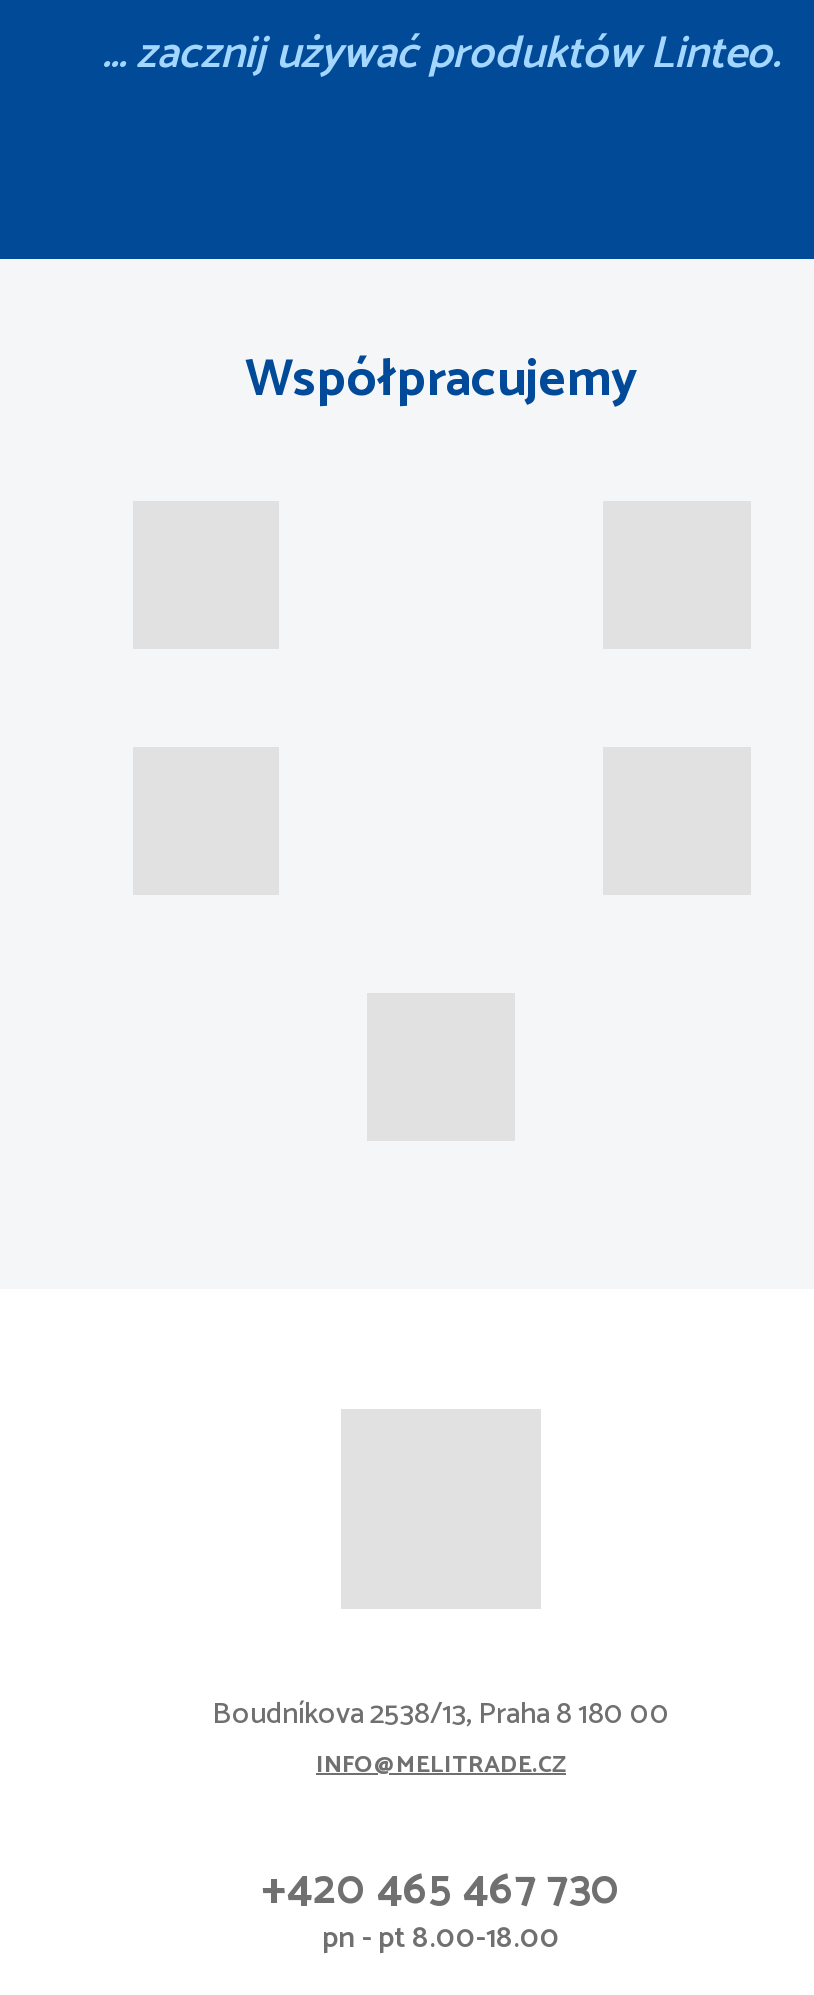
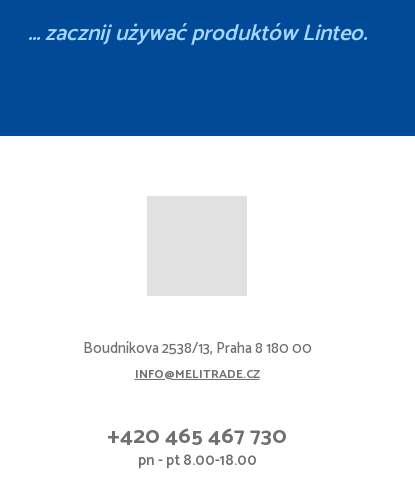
[245,337,637,423] Współpracujemy -> none

